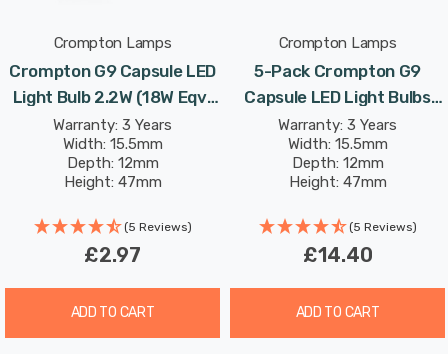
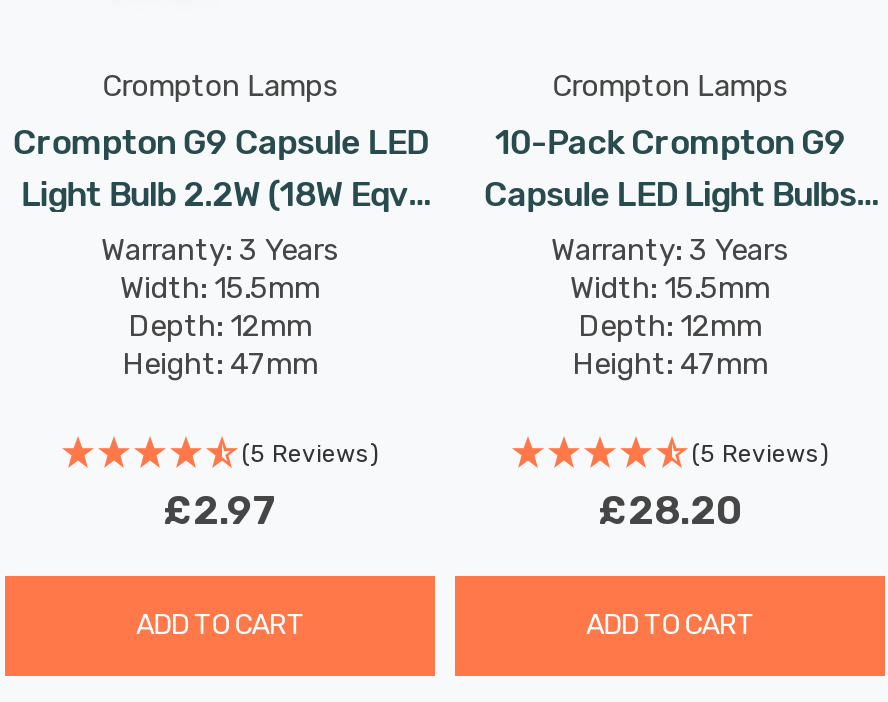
[254,61,421,81] 5-Pack Crompton G9 -> [494,121,846,161] 10-Pack Crompton G9
[302,243,372,267] £14.40 -> [598,485,742,533] £28.20

